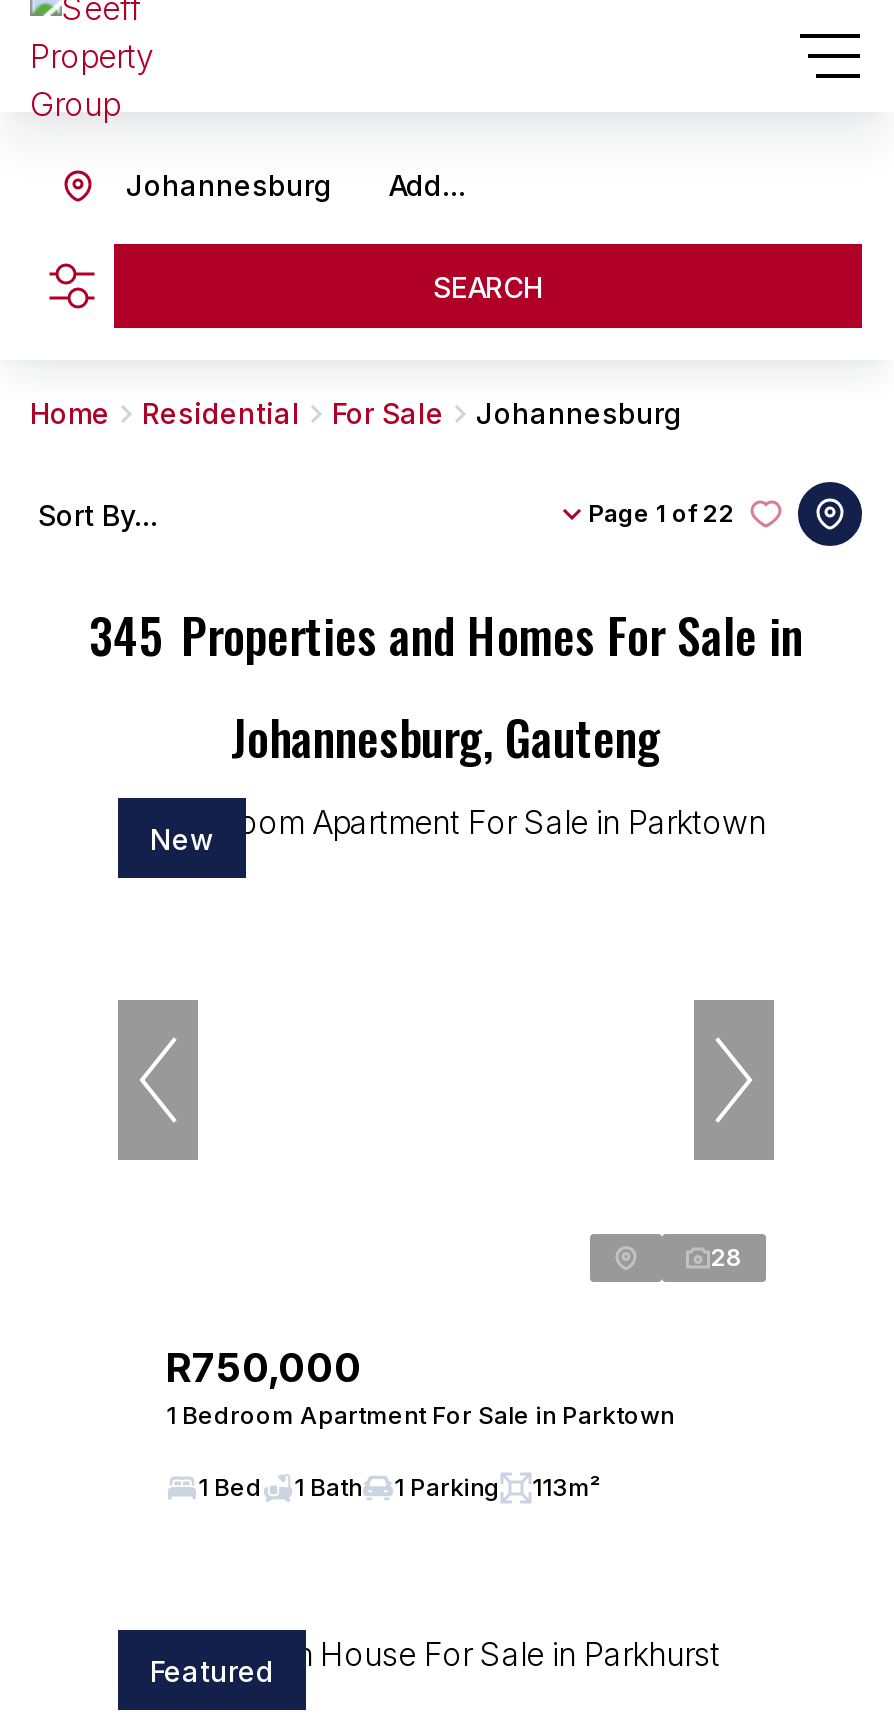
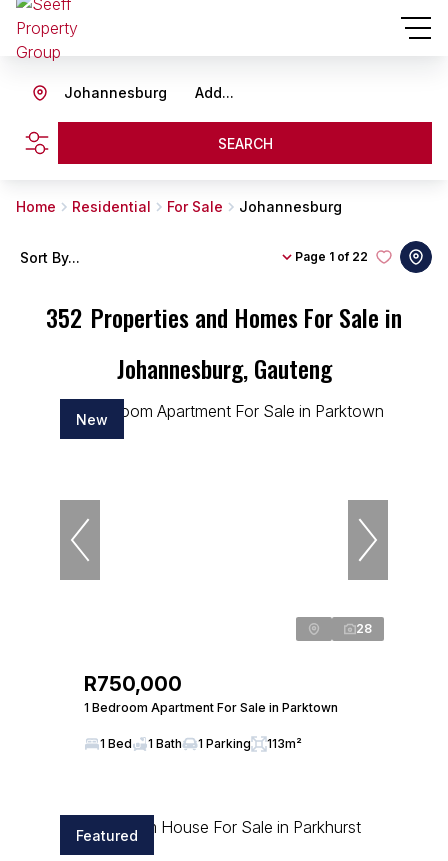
[89,598,803,670] 345 Properties and Homes For Sale in -> [46,299,402,335] 352 Properties and Homes For Sale in

